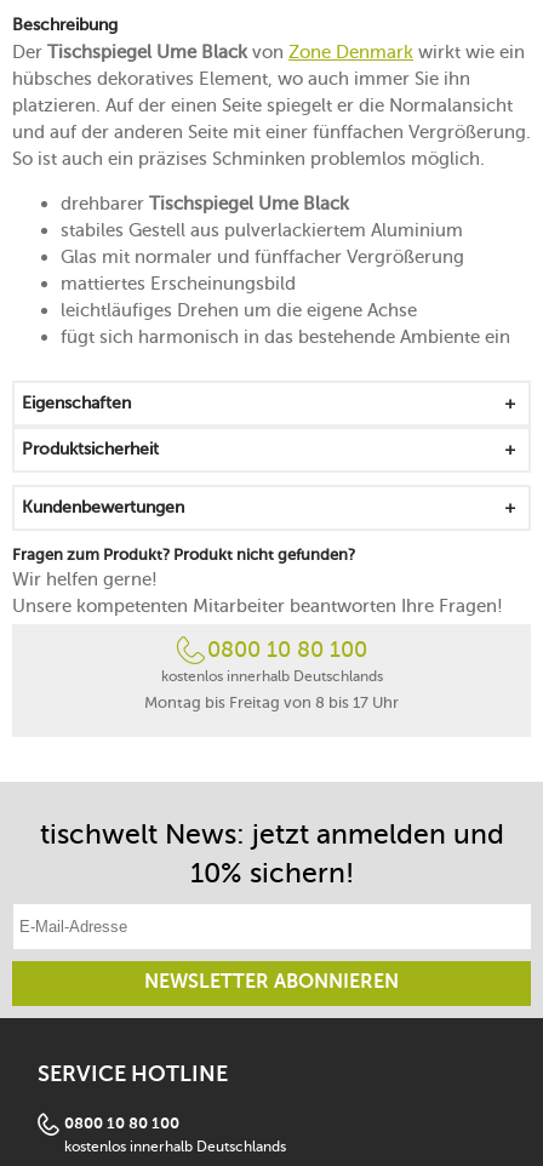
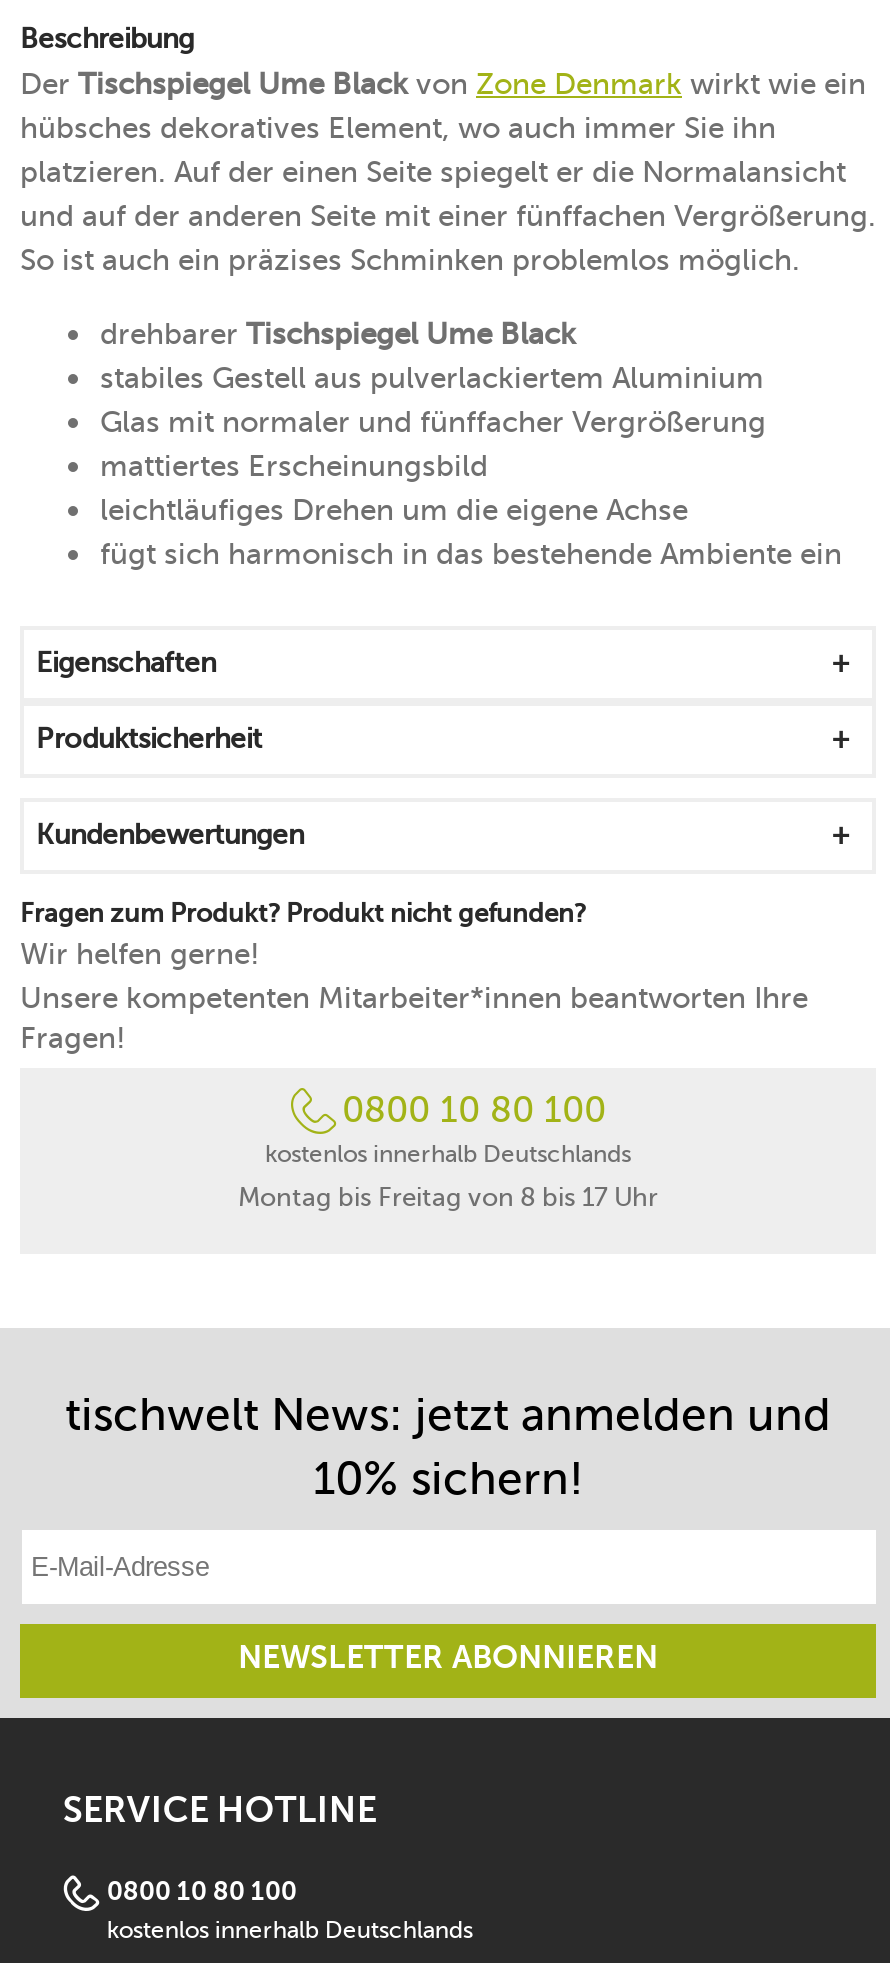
[12,595,503,617] Unsere kompetenten Mitarbeiter beantworten Ihre Fragen! -> [20,979,808,1055] Unsere kompetenten Mitarbeiter*innen beantworten Ihre | Fragen!

